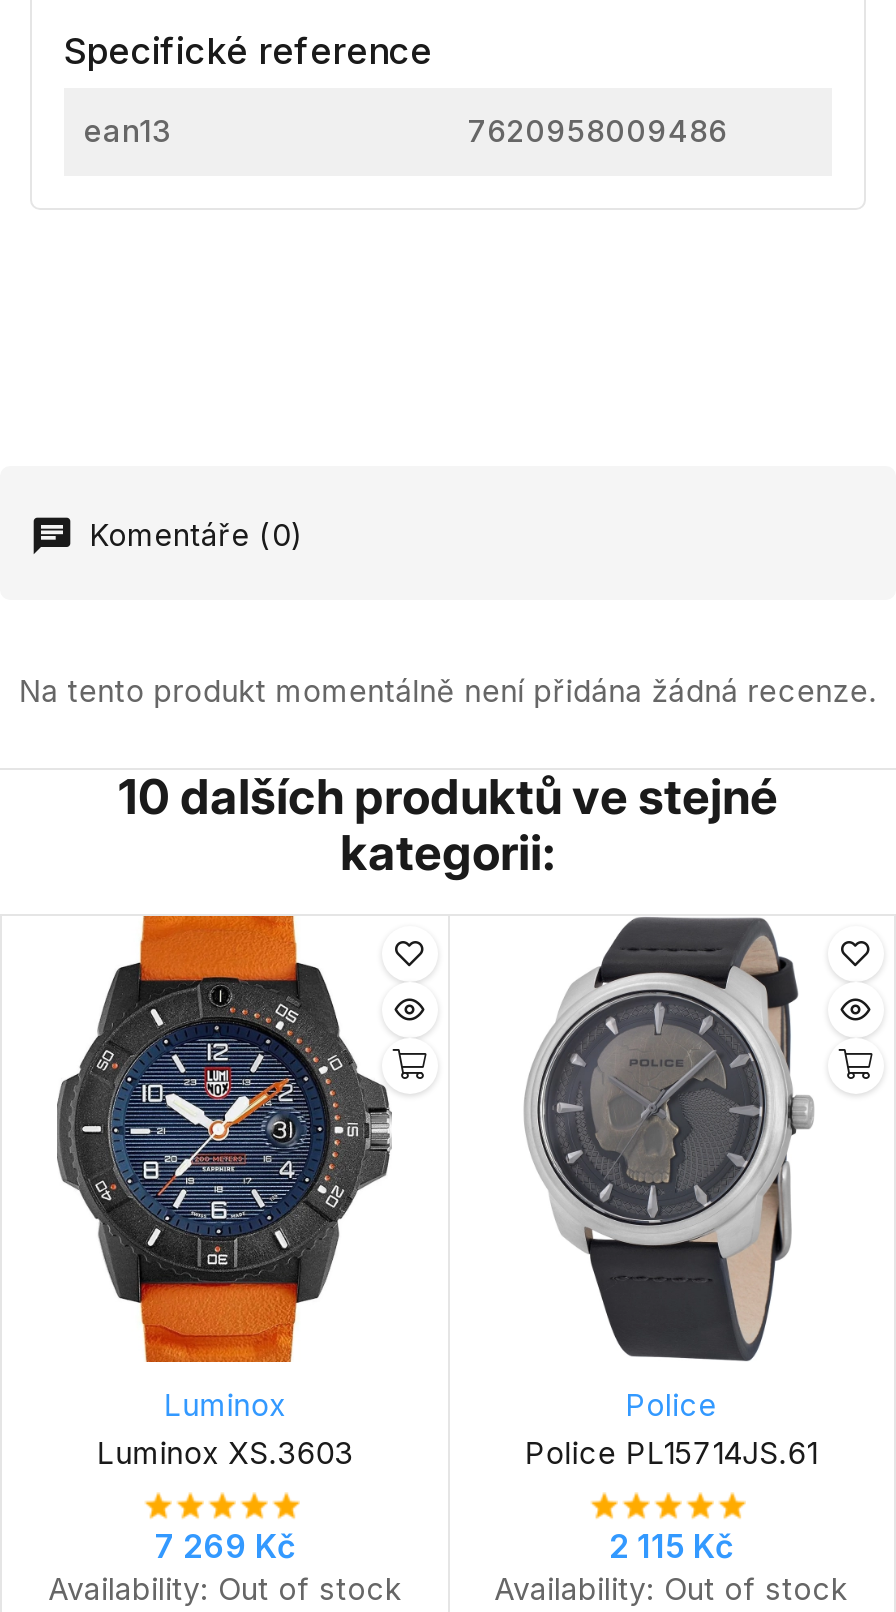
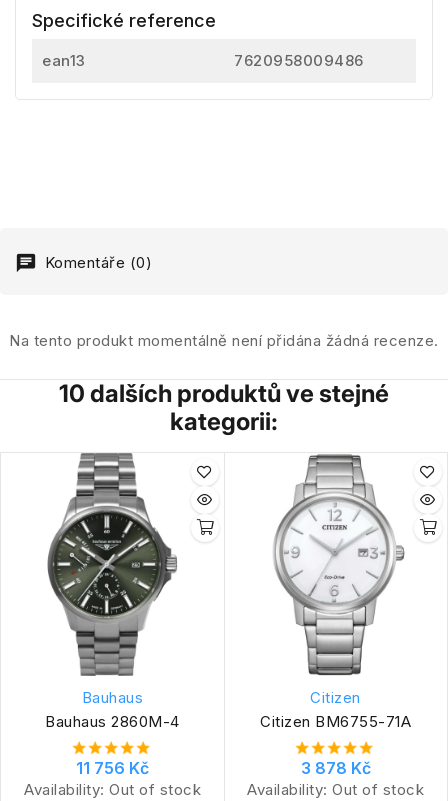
[56,914,394,1471] [image] | Luminox | Luminox XS.3603 -> [29,452,195,730] [image] | Bauhaus | Bauhaus 2860M-4
[524,916,818,1471] [image] | Police | Police PL15714JS.61 -> [260,454,411,730] [image] | Citizen | Citizen BM6755-71A
[155,1525,295,1565] 7 269 Kč -> [76,757,149,777] 11 756 Kč
[609,1525,733,1565] 2 115 Kč -> [300,757,370,777] 3 878 Kč

